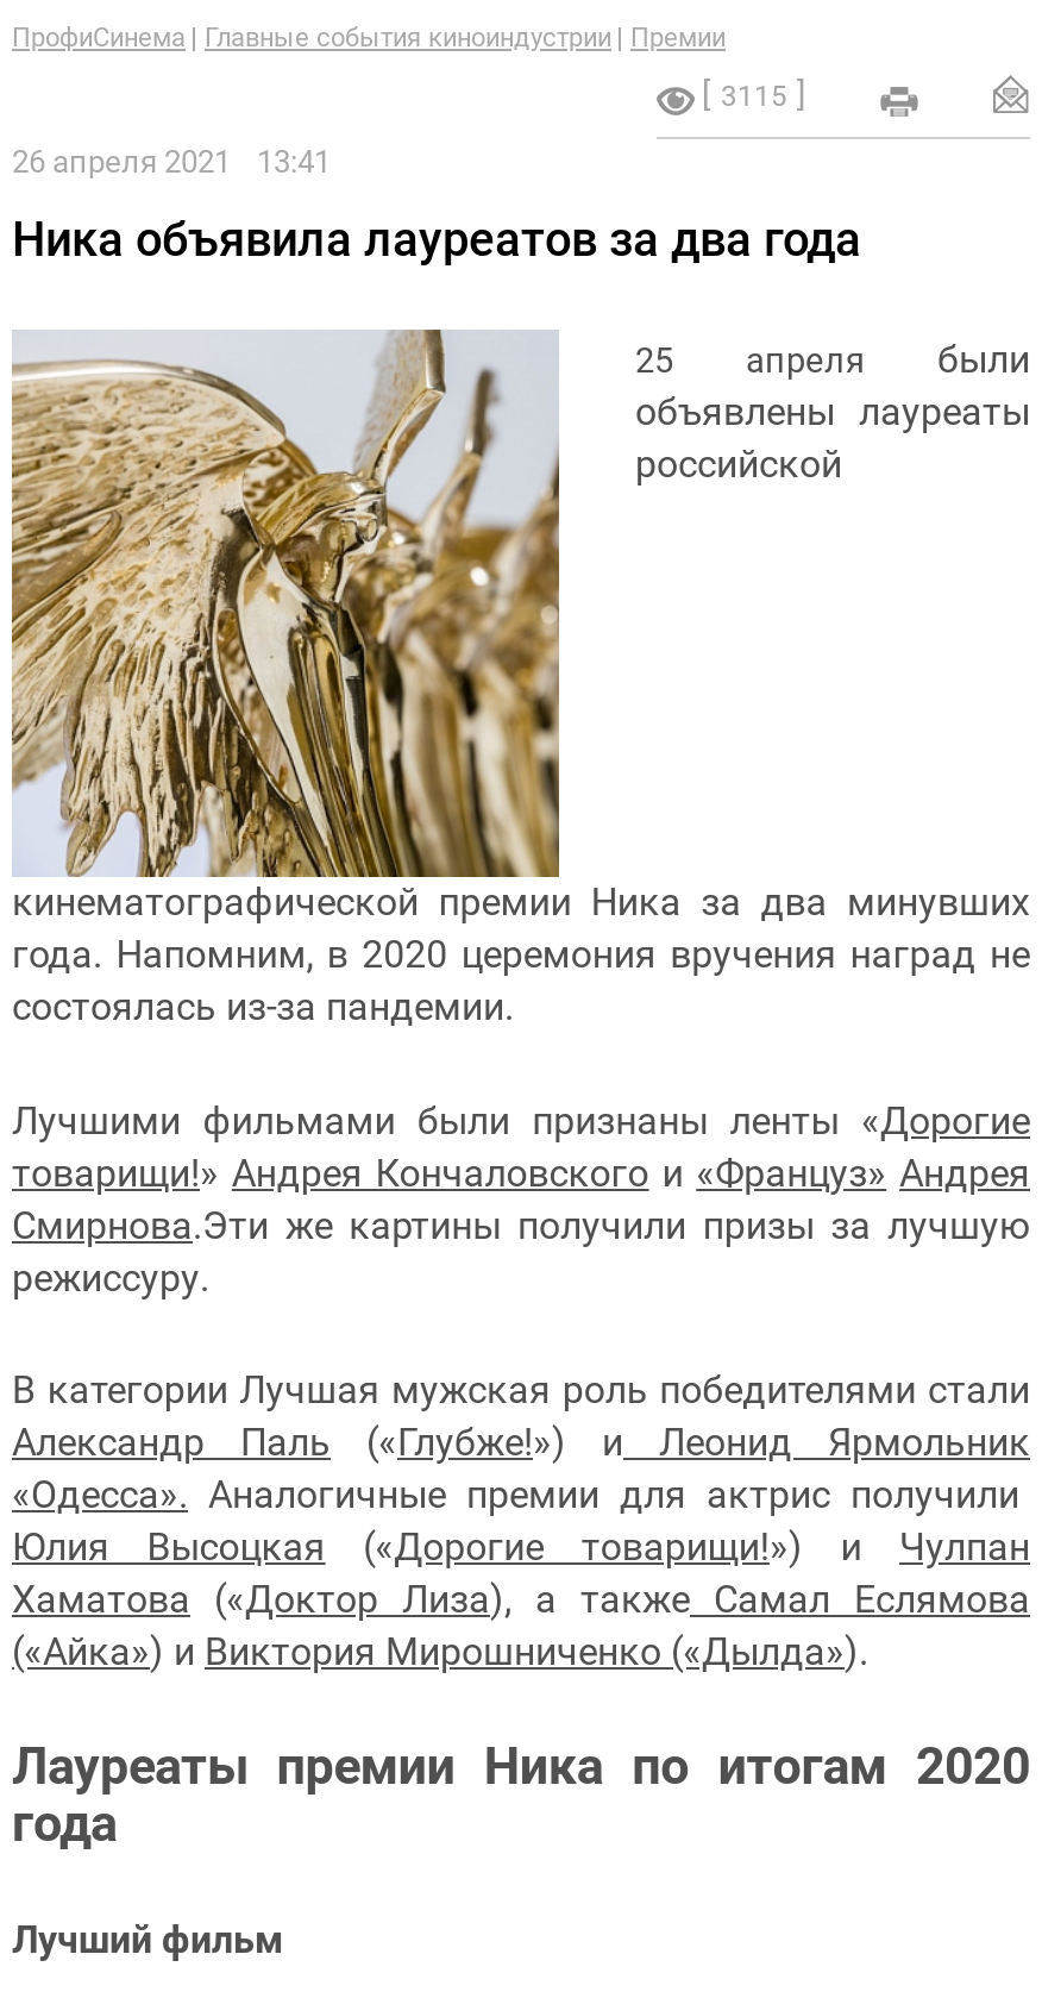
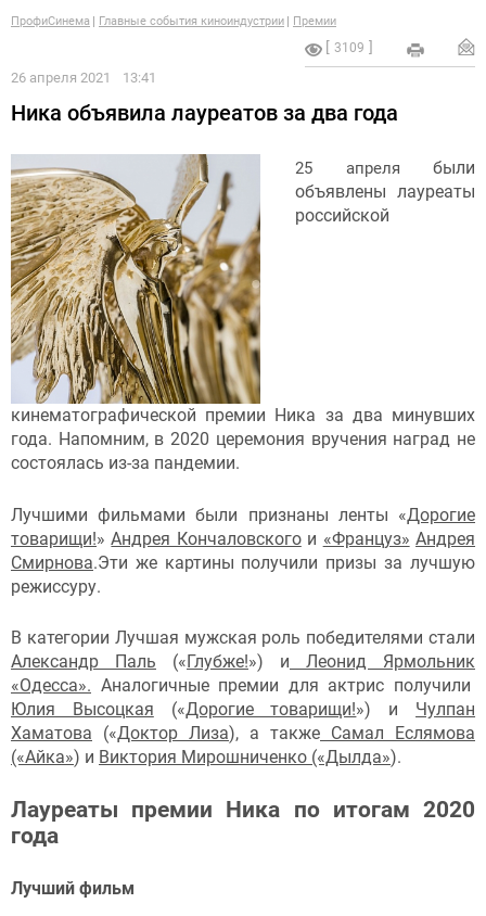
[721,80,787,113] 3115 -> [334,40,364,55] 3109

